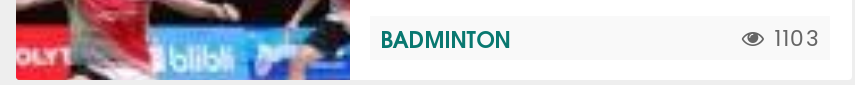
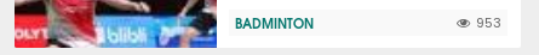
[774,28,820,50] 1103 -> [476,17,502,30] 953

